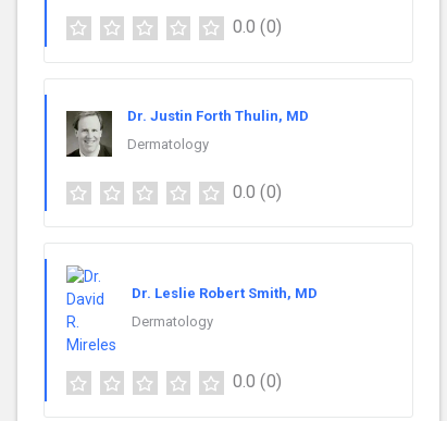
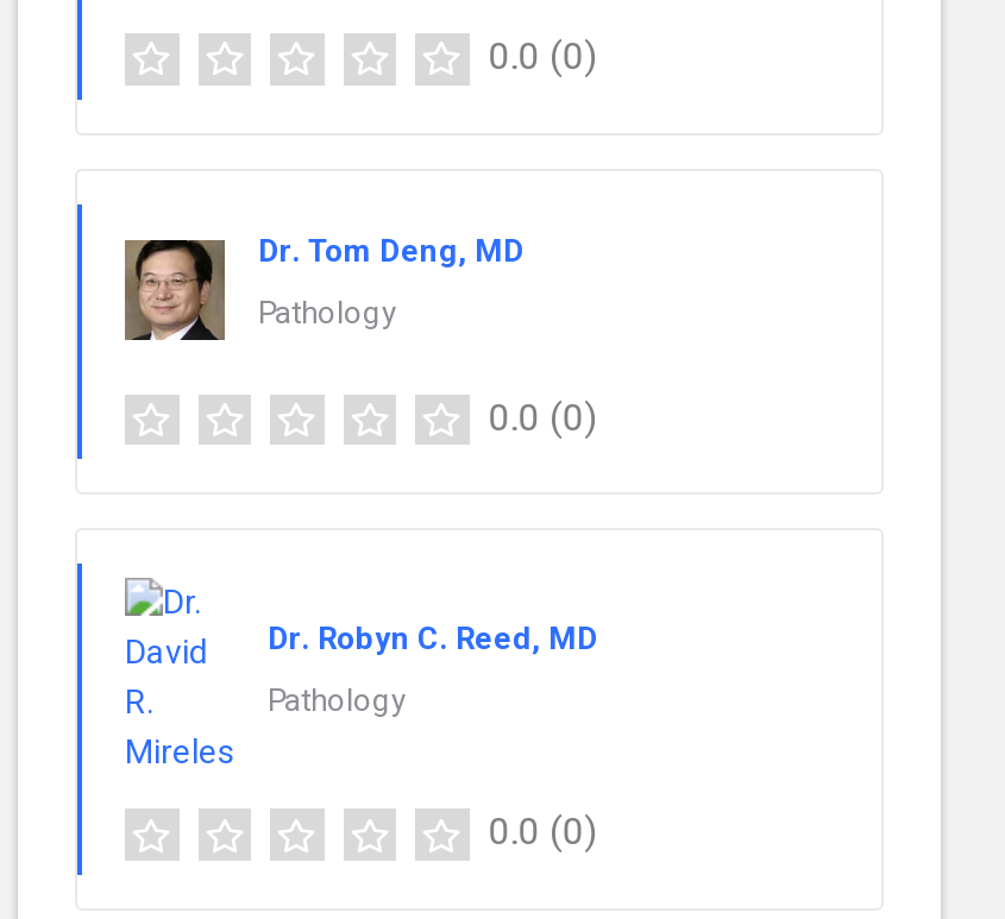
[65,107,309,158] [image] | Dr. Justin Forth Thulin, MD -> [123,232,525,342] [image] | Dr. Tom Deng, MD
[127,136,209,152] Dermatology -> [258,294,396,330] Pathology
[132,285,318,301] Dr. Leslie Robert Smith, MD -> [268,621,598,656] Dr. Robyn C. Reed, MD
[132,313,213,330] Dermatology -> [268,682,406,718] Pathology

